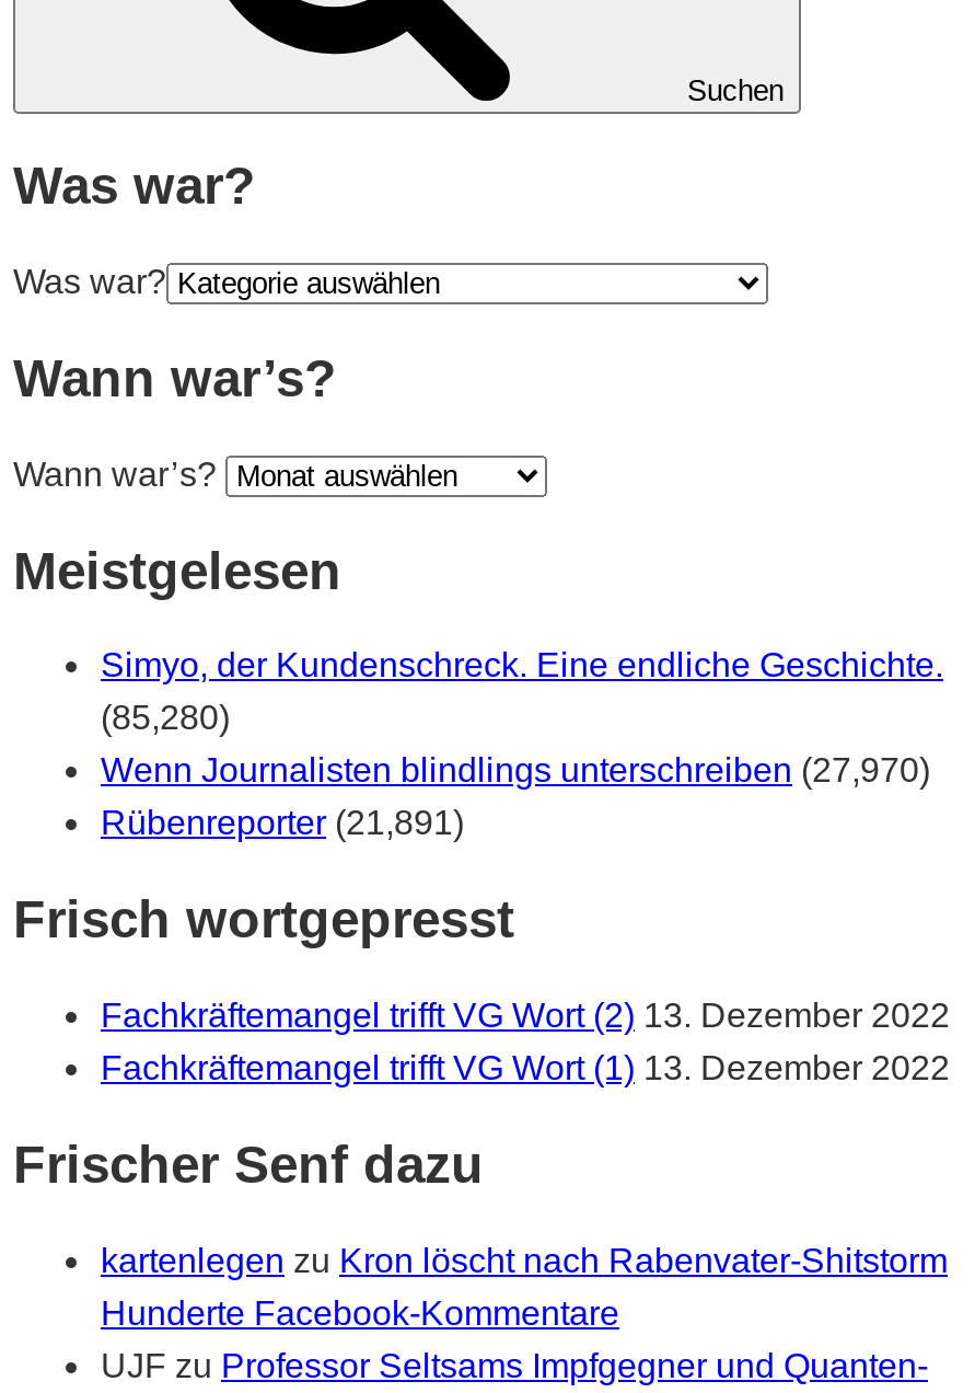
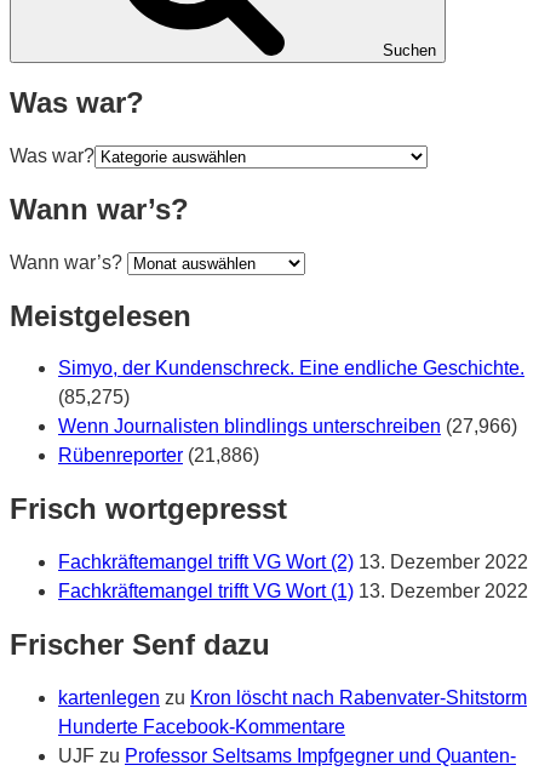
[101,700,230,737] (85,280) -> [58,387,130,408] (85,275)
[101,752,930,789] Wenn Journalisten blindlings unterschreiben (27,970) -> [58,416,517,437] Wenn Journalisten blindlings unterschreiben (27,966)
[101,805,464,842] Rübenreporter (21,891) -> [58,445,259,466] Rübenreporter (21,886)

